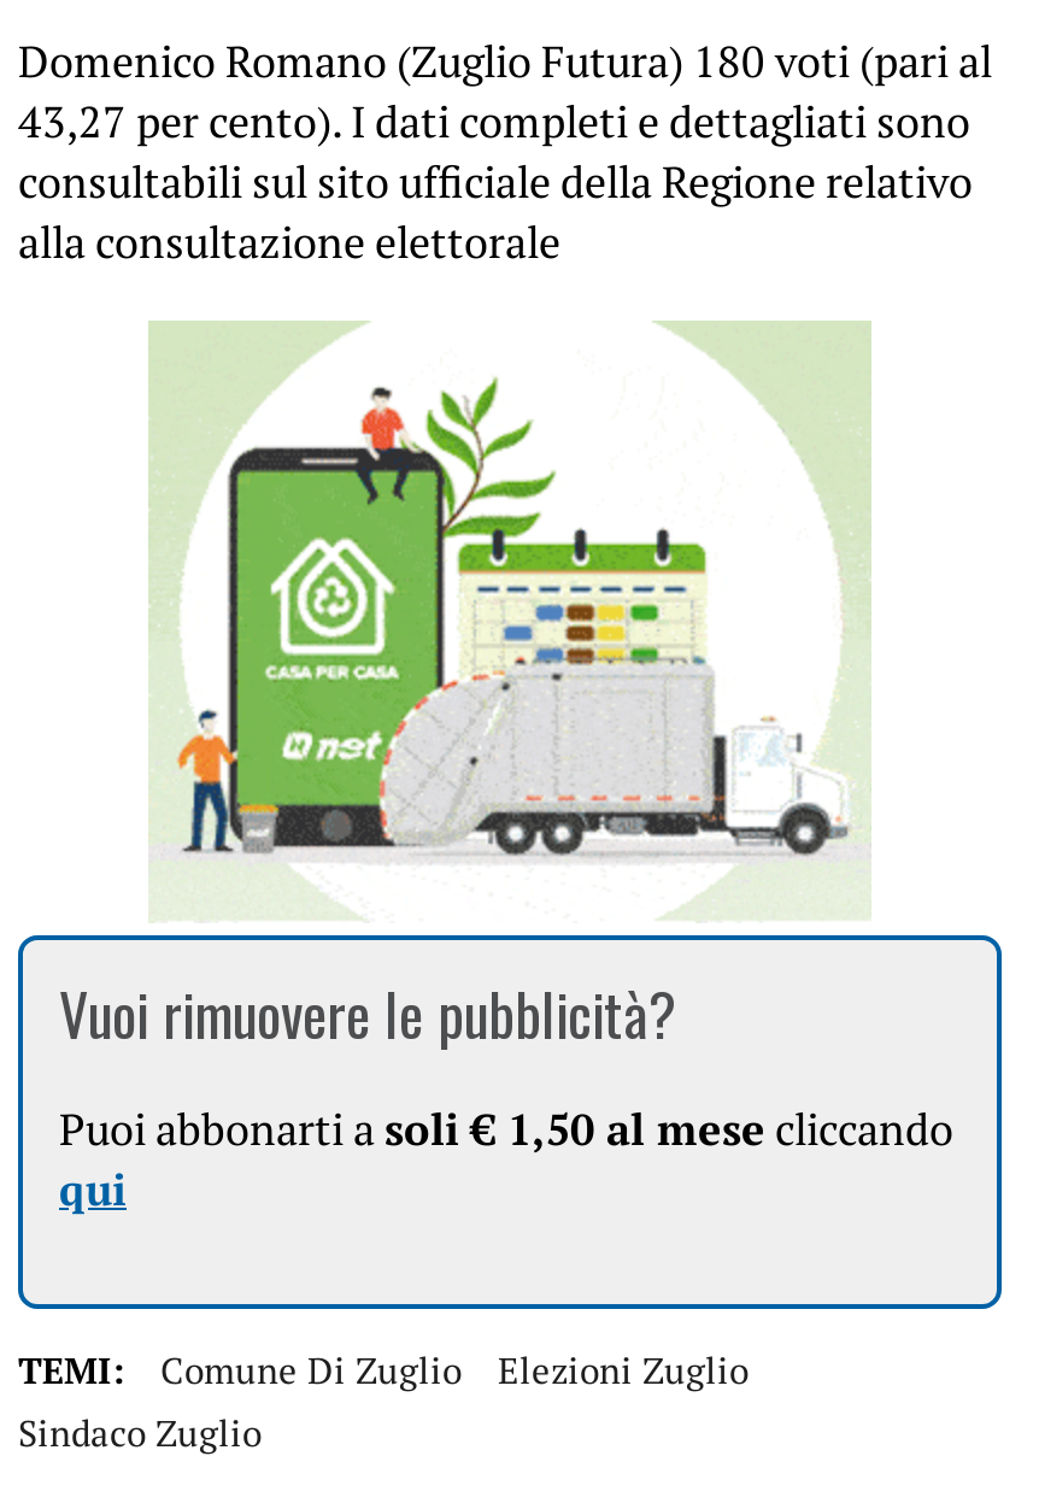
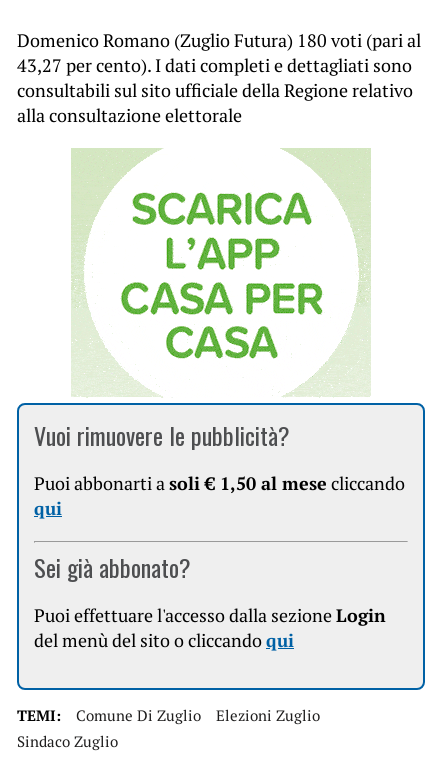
[175,376,850,863] [image] -> [83,173,361,372] [image]
none -> [34,549,386,652] Sei già abbonato? | Puoi effettuare l'accesso dalla sezione Login | del menù del sito o cliccando qui

